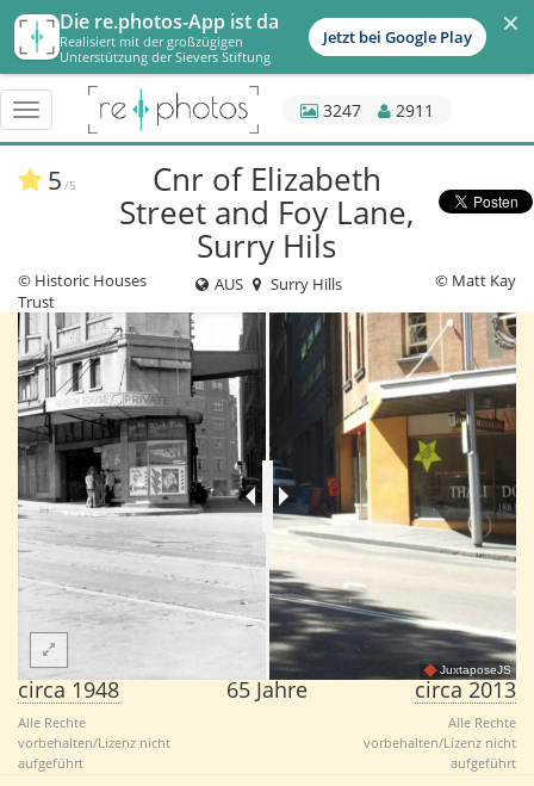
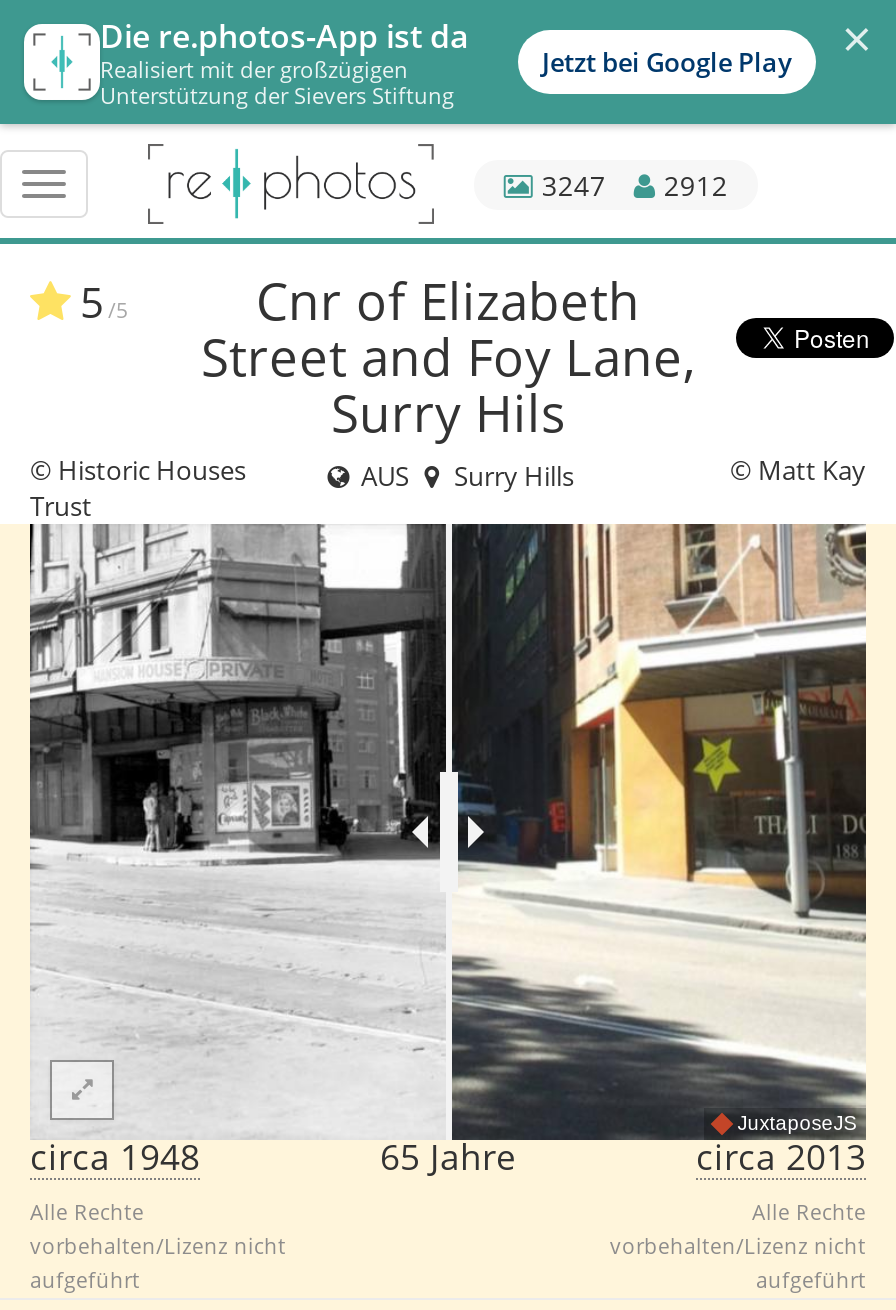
[318,98,434,121] 3247 2911 -> [534,165,728,203] 3247 2912

